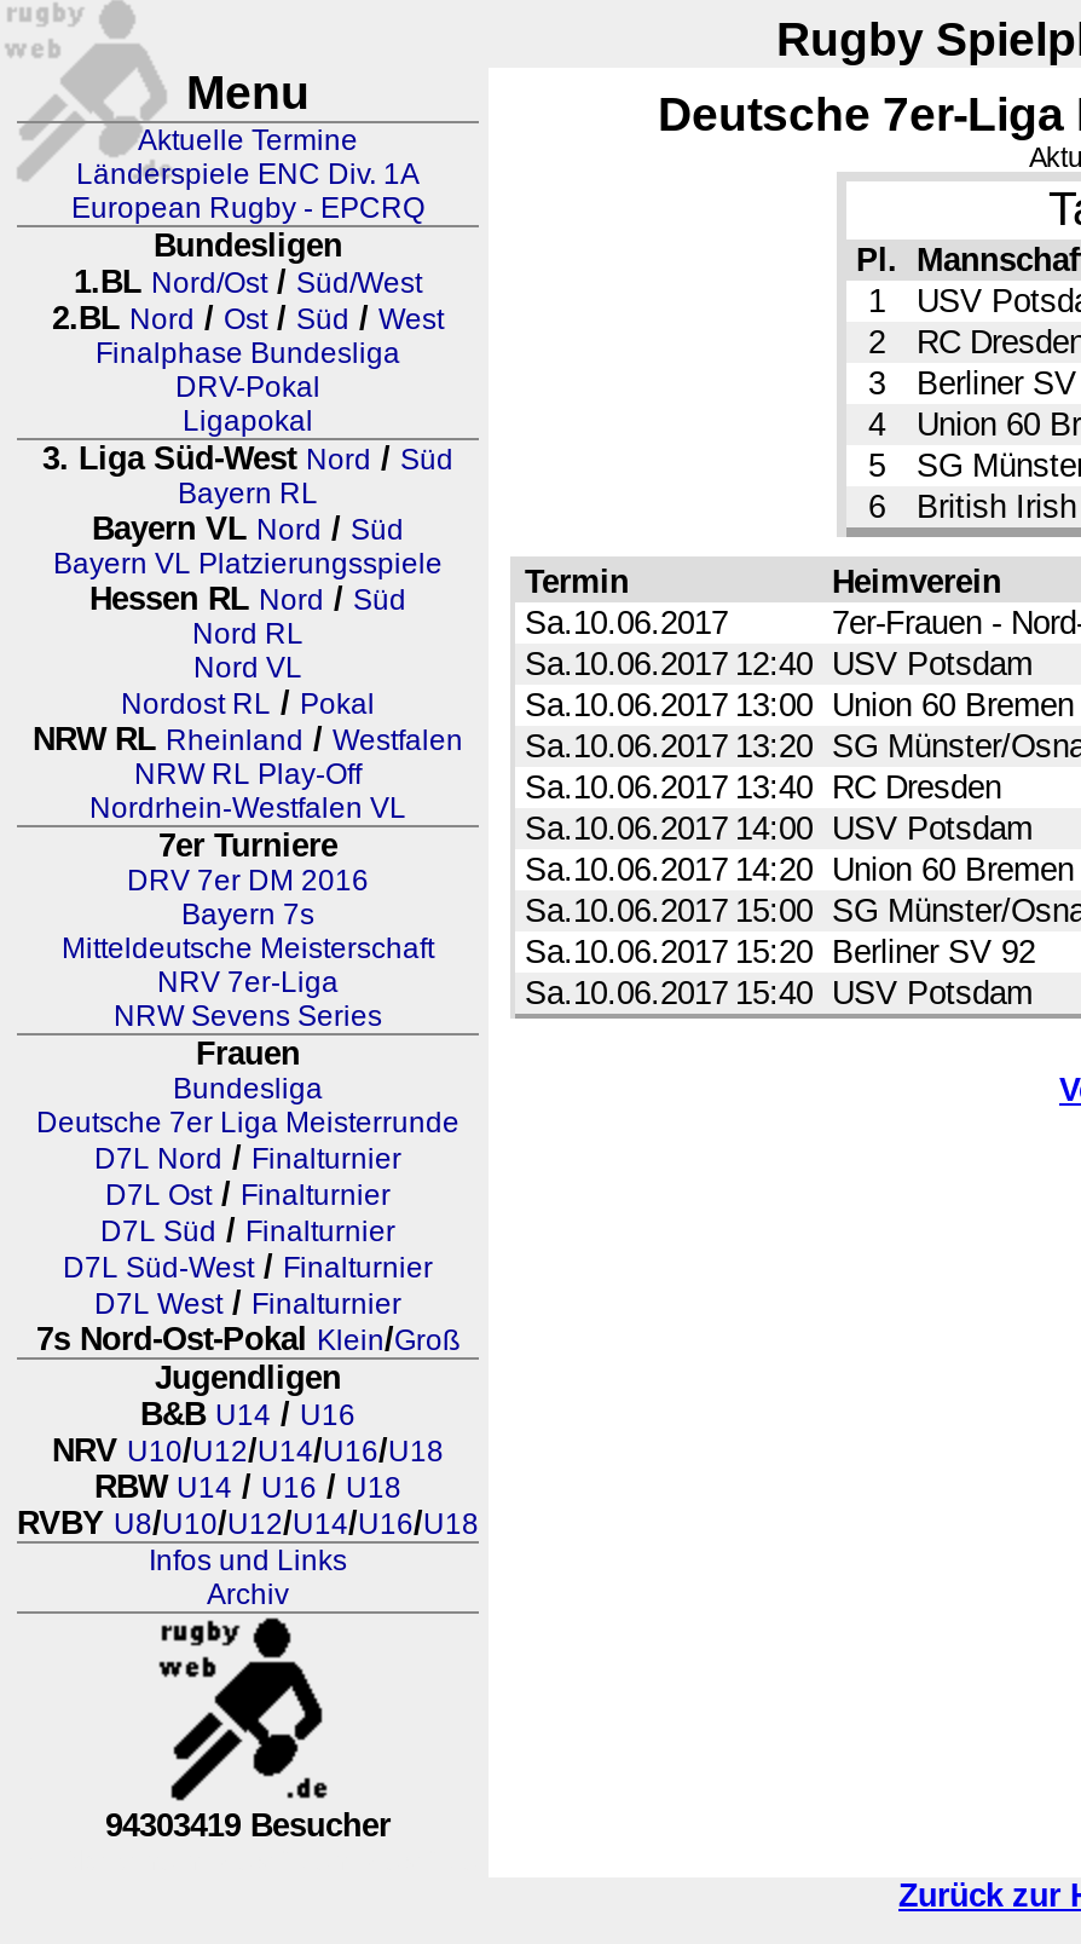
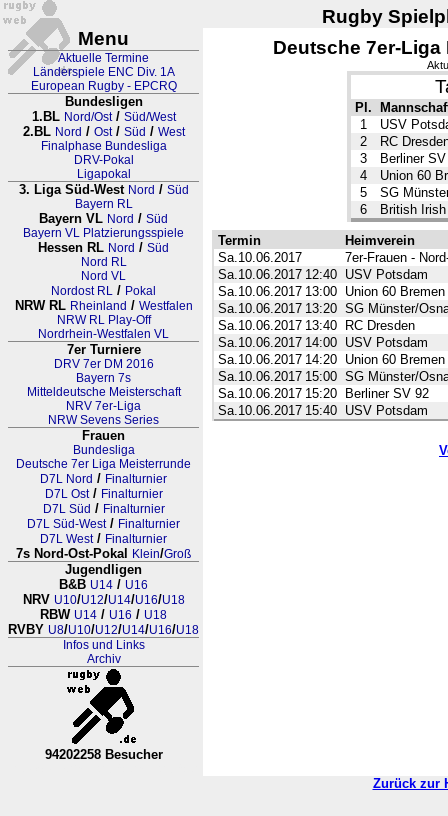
[105,1807,391,1844] 94303419 Besucher -> [44,747,162,762] 94202258 Besucher

